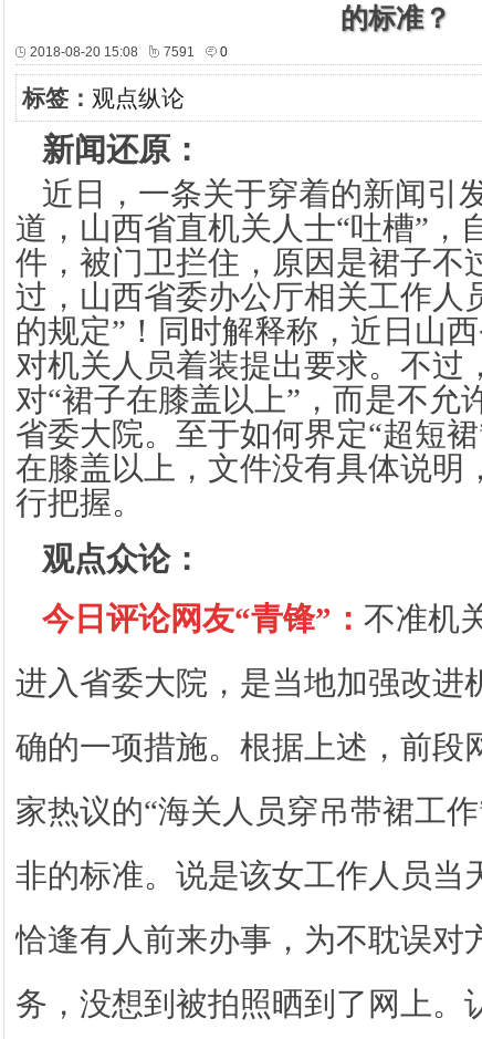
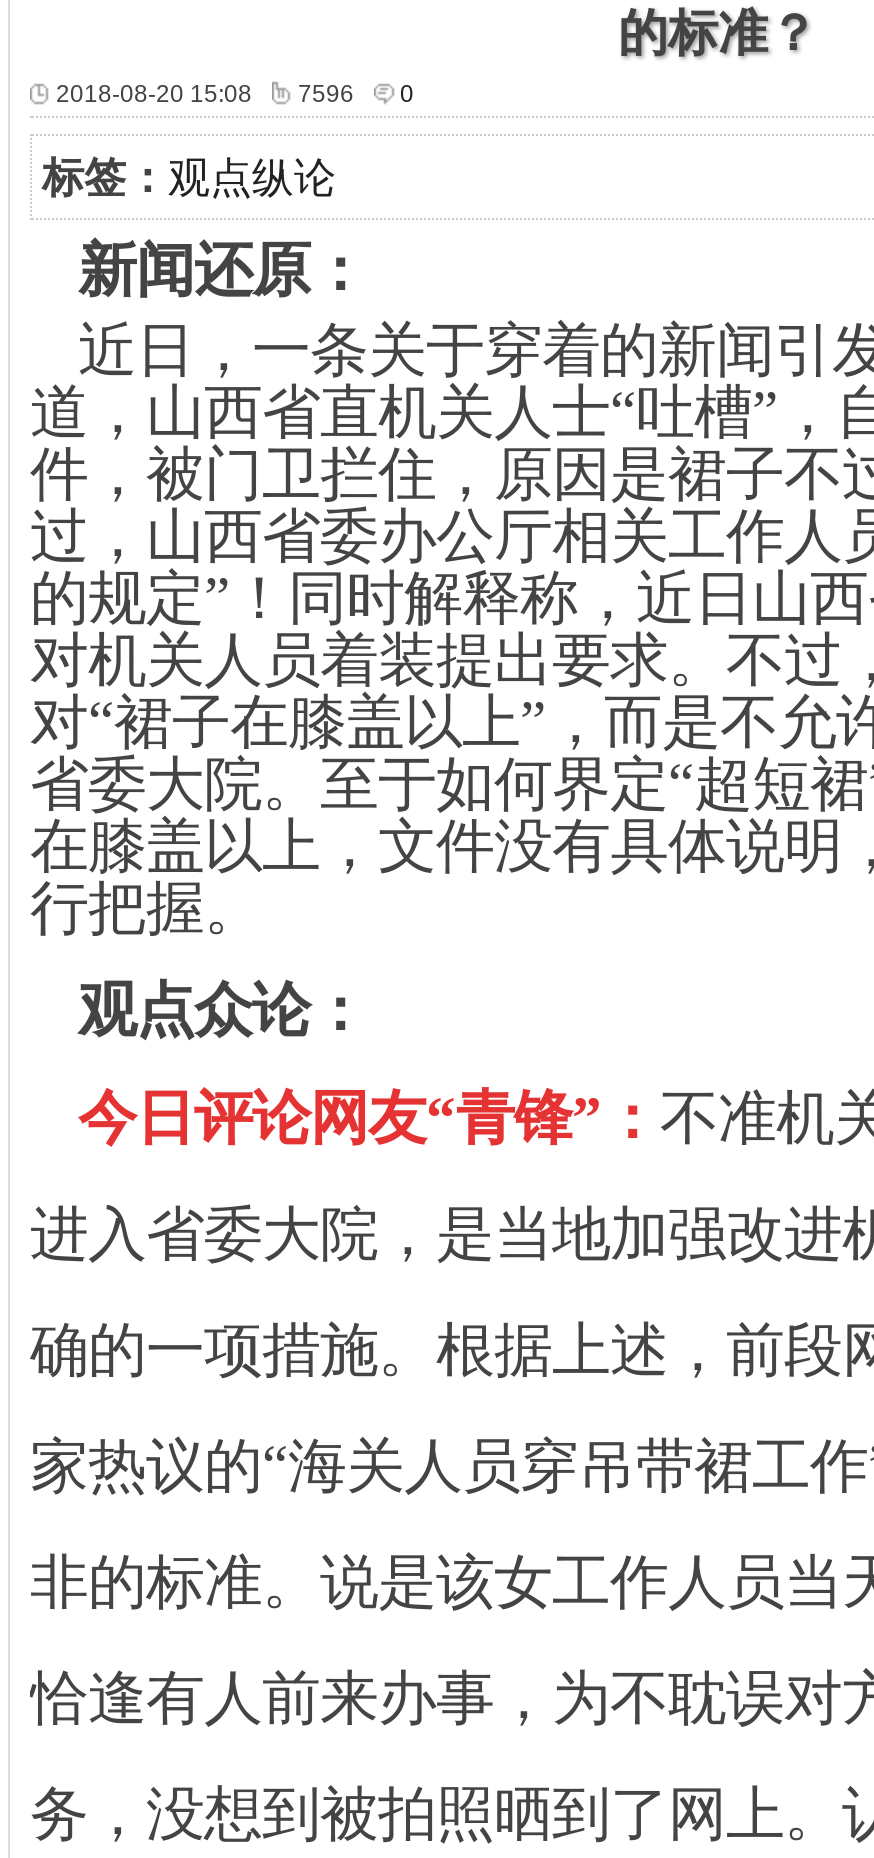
[30,44,228,60] 2018-08-20 15:08 7591 0 -> [56,80,414,108] 2018-08-20 15:08 7596 0

